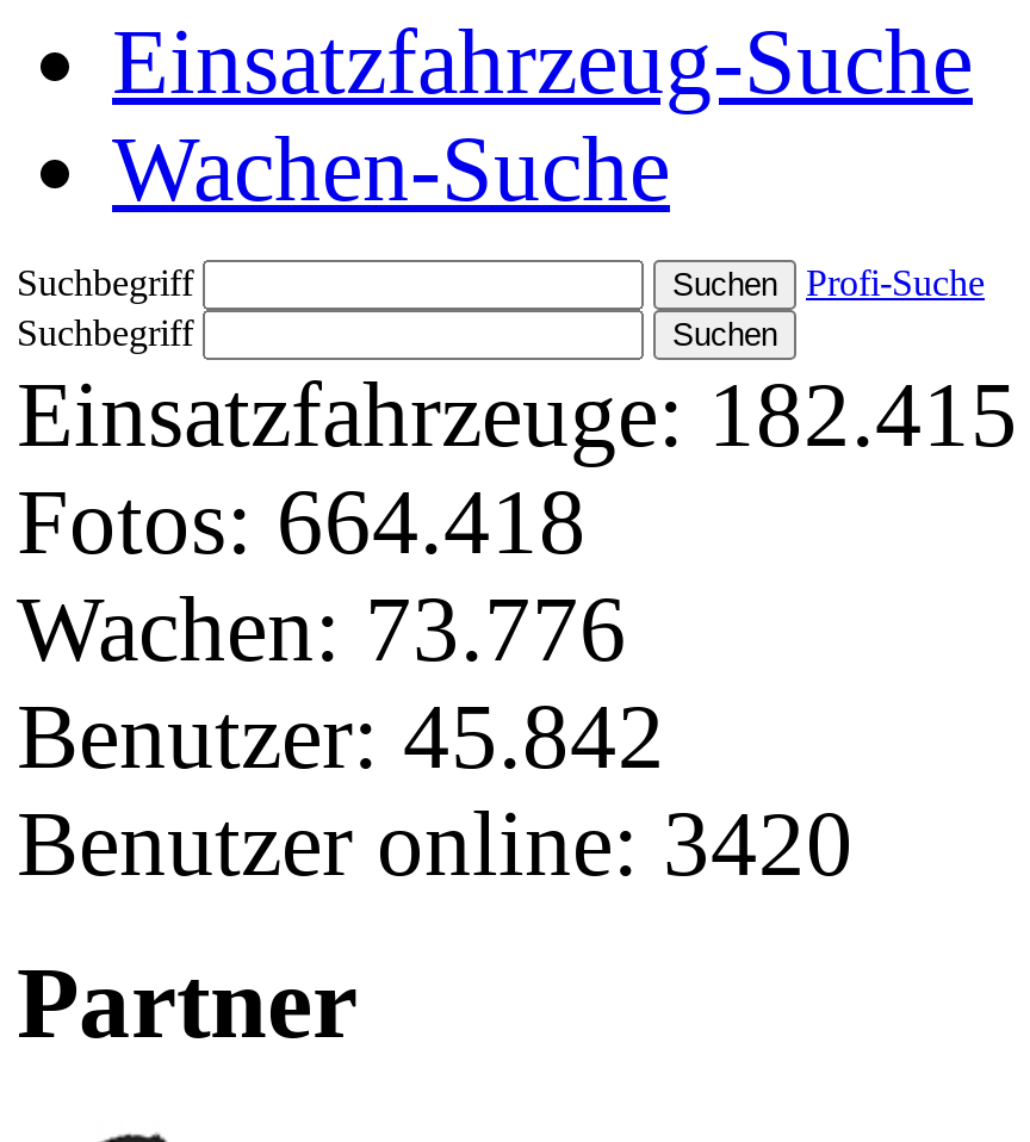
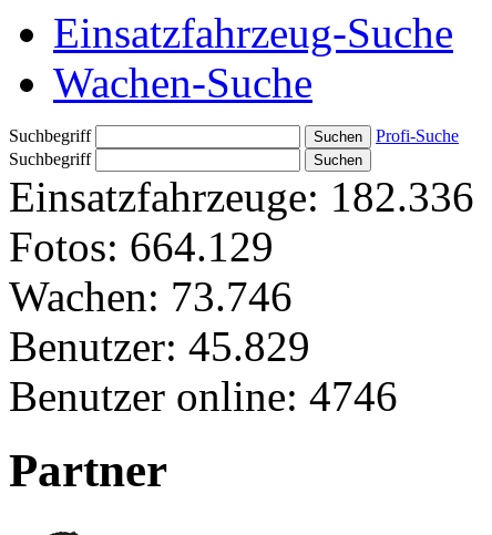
[17,364,1018,466] Einsatzfahrzeuge: 182.415 -> [9,173,474,221] Einsatzfahrzeuge: 182.336
[17,471,587,573] Fotos: 664.418 -> [9,223,274,271] Fotos: 664.129
[17,578,627,681] Wachen: 73.776 -> [9,273,293,321] Wachen: 73.746
[17,685,665,788] Benutzer: 45.842 -> [9,323,310,371] Benutzer: 45.829
[17,793,854,895] Benutzer online: 3420 -> [9,373,398,420] Benutzer online: 4746

